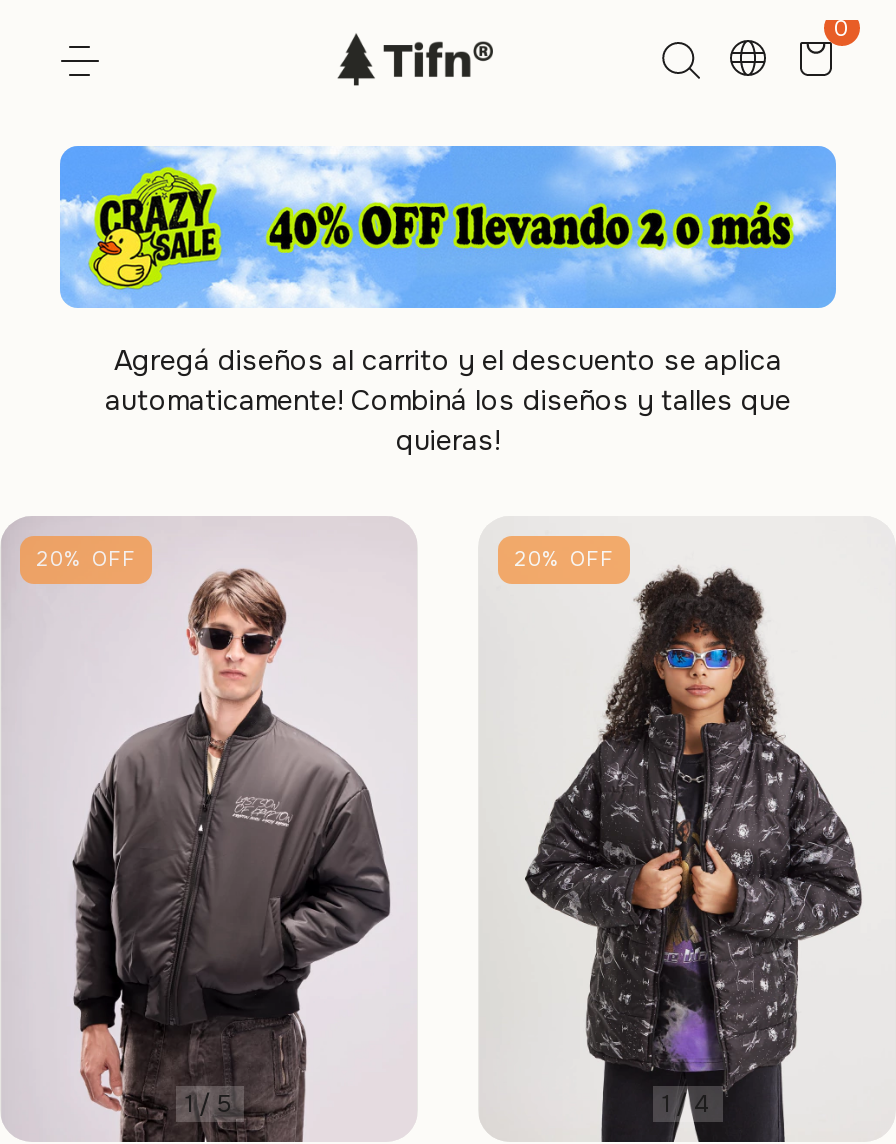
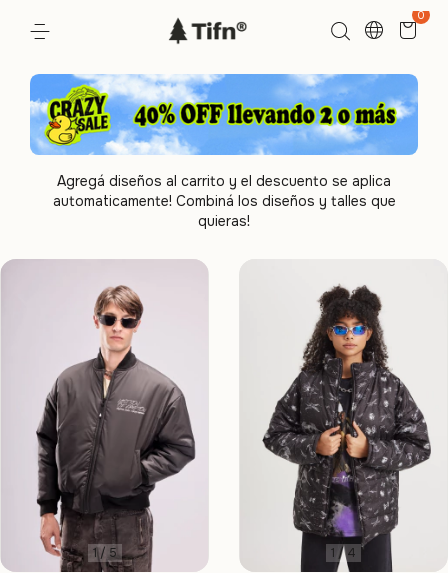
[36,545,136,571] 20% OFF -> none
[514,545,614,571] 20% OFF -> none

